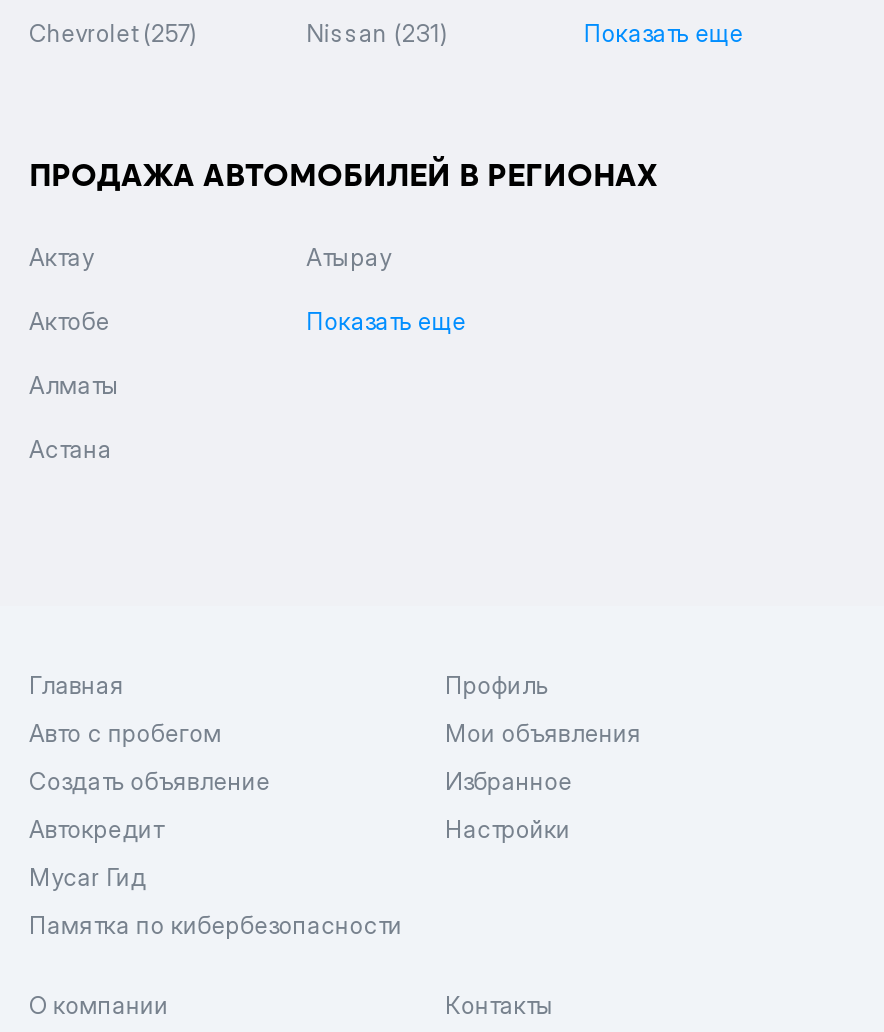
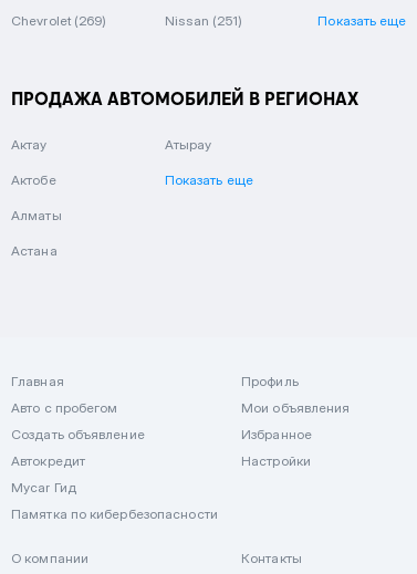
[29,18,198,48] Chevrolet (257) -> [11,12,107,29] Chevrolet (269)
[306,18,449,48] Nissan (231) -> [164,12,242,29] Nissan (251)

